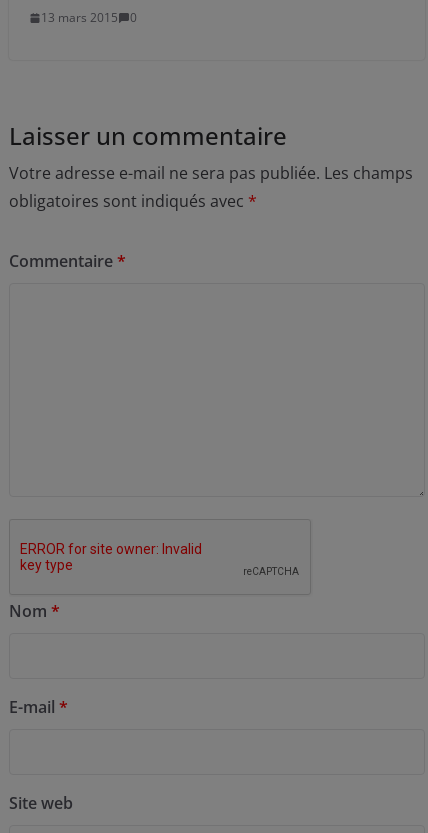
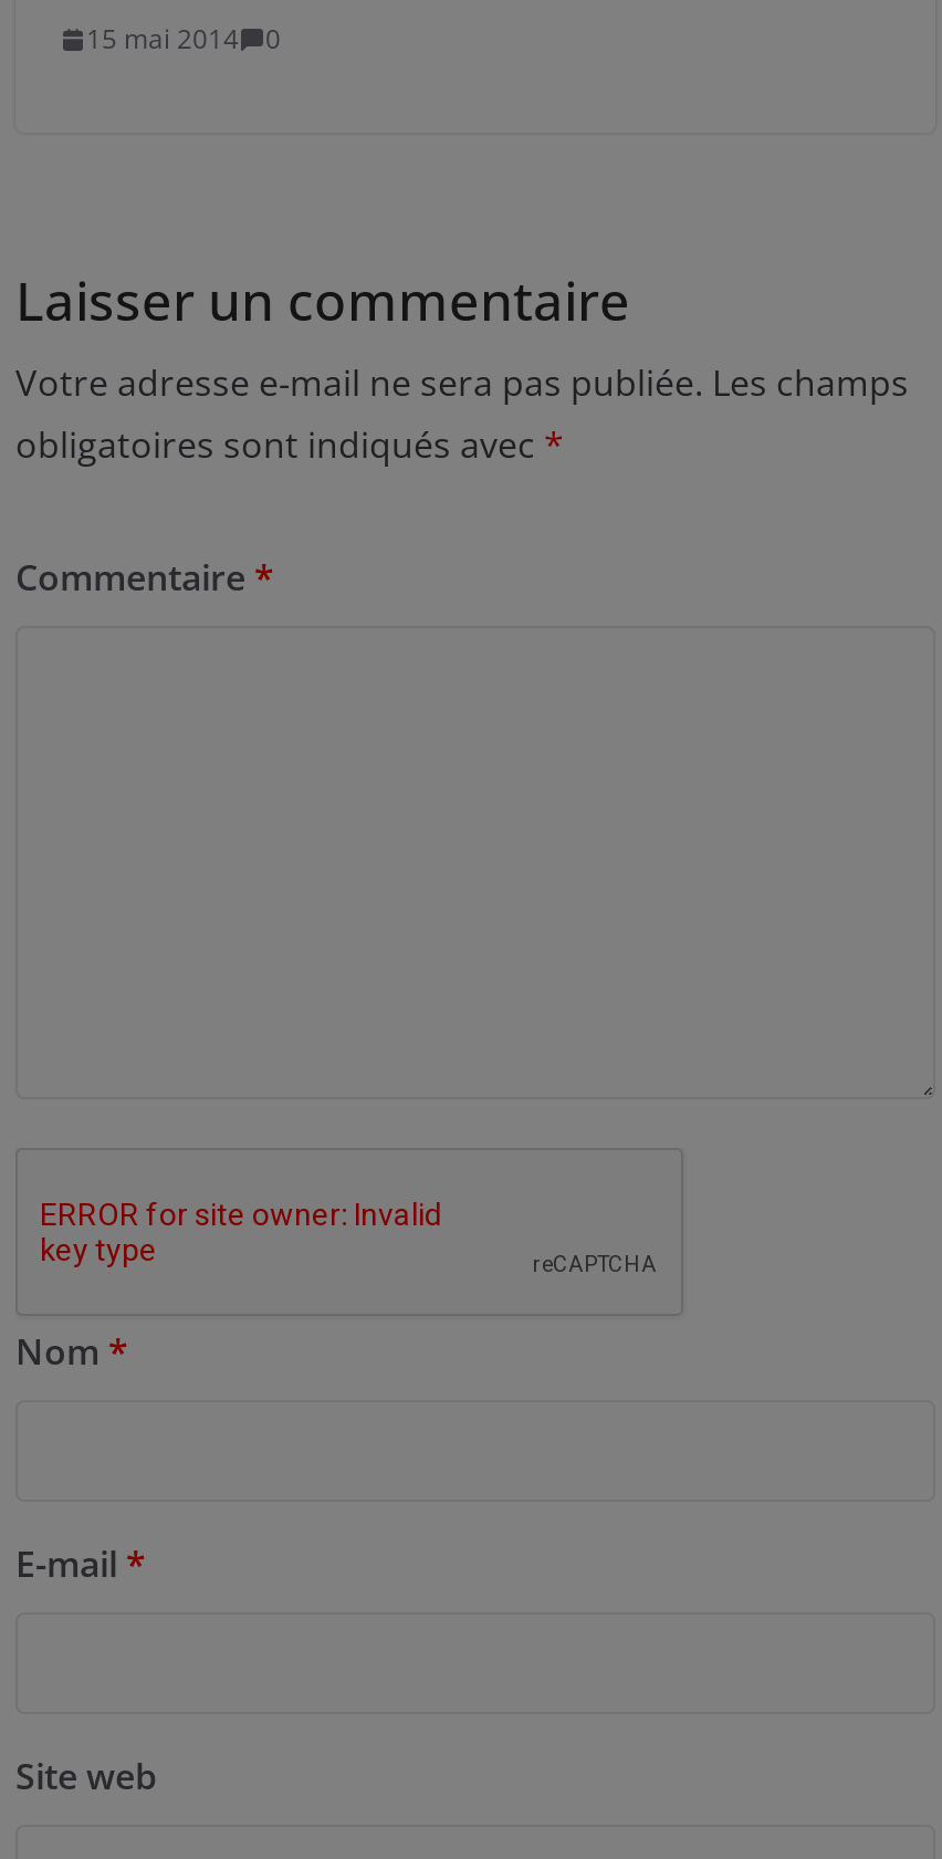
[41,9,137,26] 13 mars 2015 0 -> [86,20,281,58] 15 mai 2014 0

